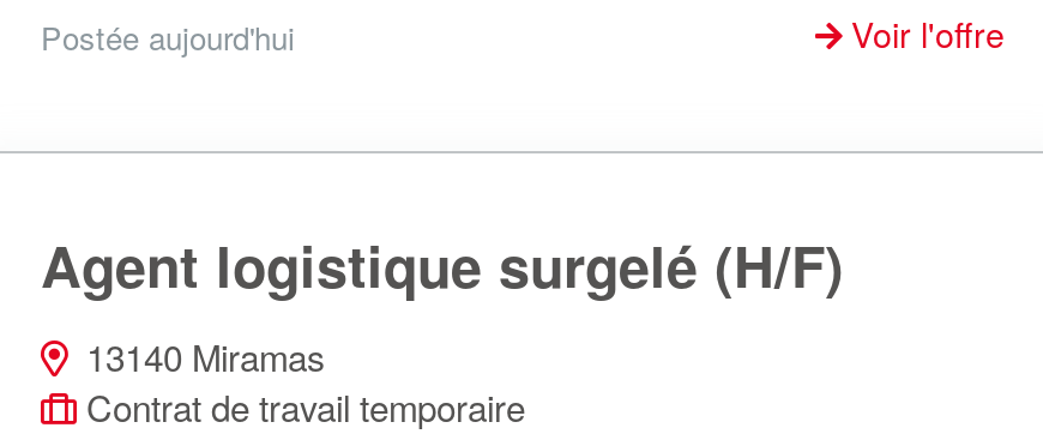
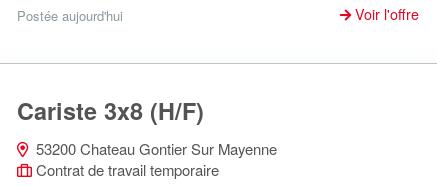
[41,225,844,381] Agent logistique surgelé (H/F) | 13140 Miramas -> [17,94,277,159] Cariste 3x8 (H/F) | 53200 Chateau Gontier Sur Mayenne

